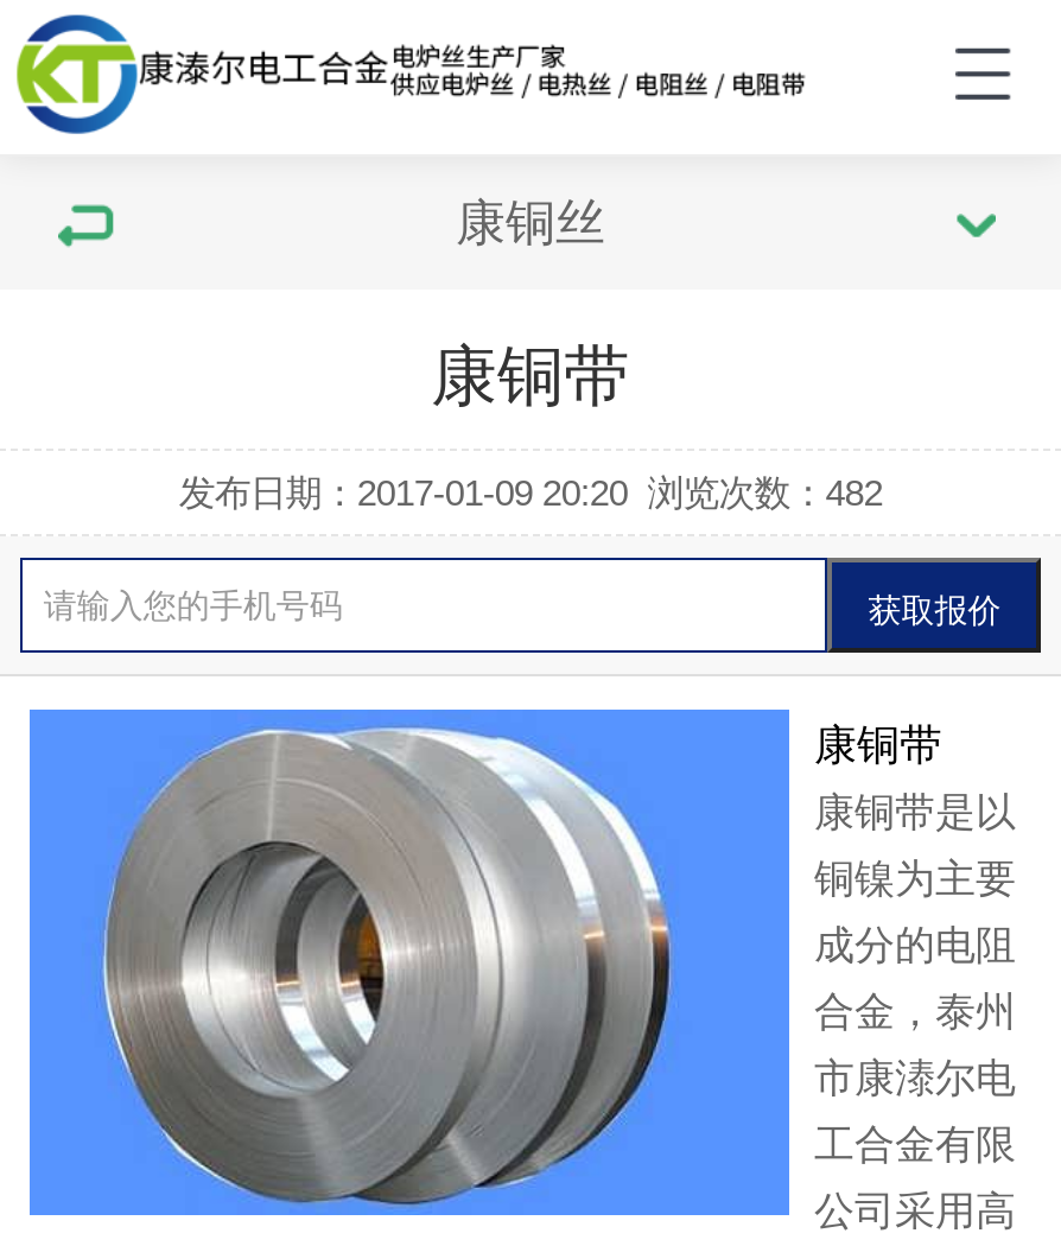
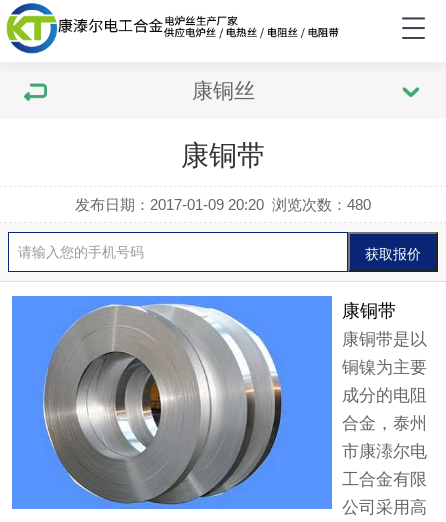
[179,472,882,513] 发布日期：2017-01-09 20:20 浏览次数：482 -> [75,196,371,213] 发布日期：2017-01-09 20:20 浏览次数：480

